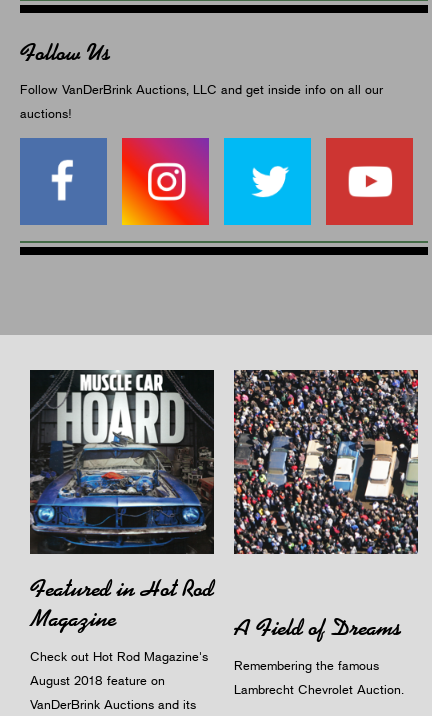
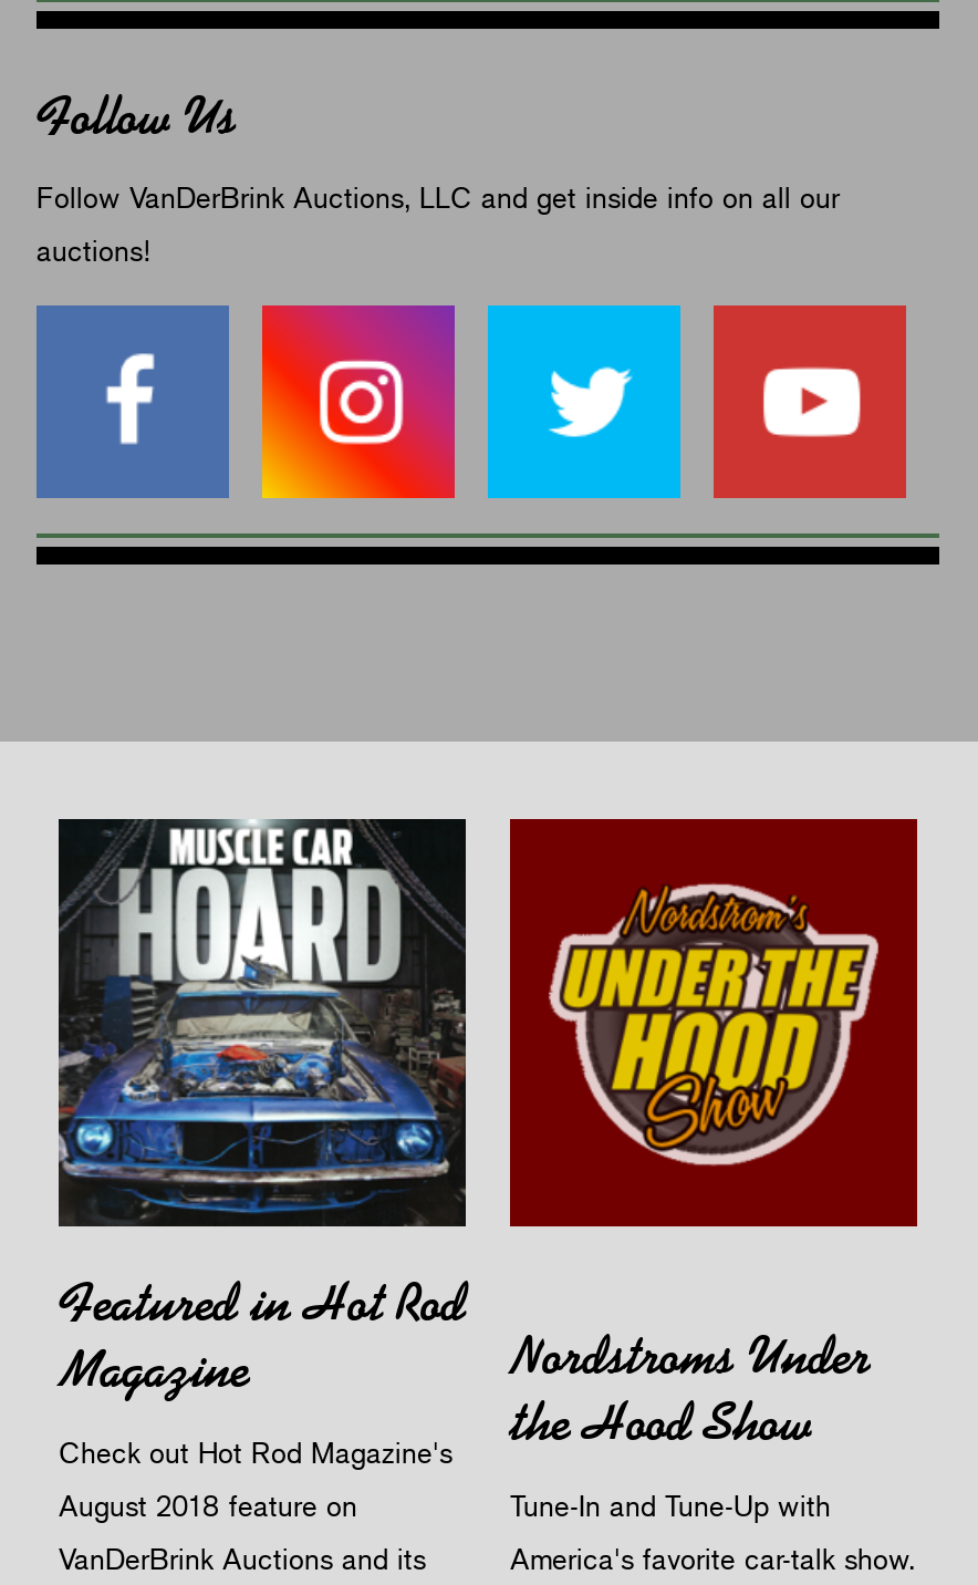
[233,369,419,555] [image] -> [508,817,919,1229] [image]
[234,612,401,641] A Field of Dreams -> [510,1323,871,1453] Nordstroms Under | the Hood Show
[234,656,379,672] Remembering the famous -> [510,1486,831,1522] Tune-In and Tune-Up with
[234,680,404,696] Lambrecht Chevrolet Auction. -> [510,1540,915,1575] America's favorite car-talk show.

